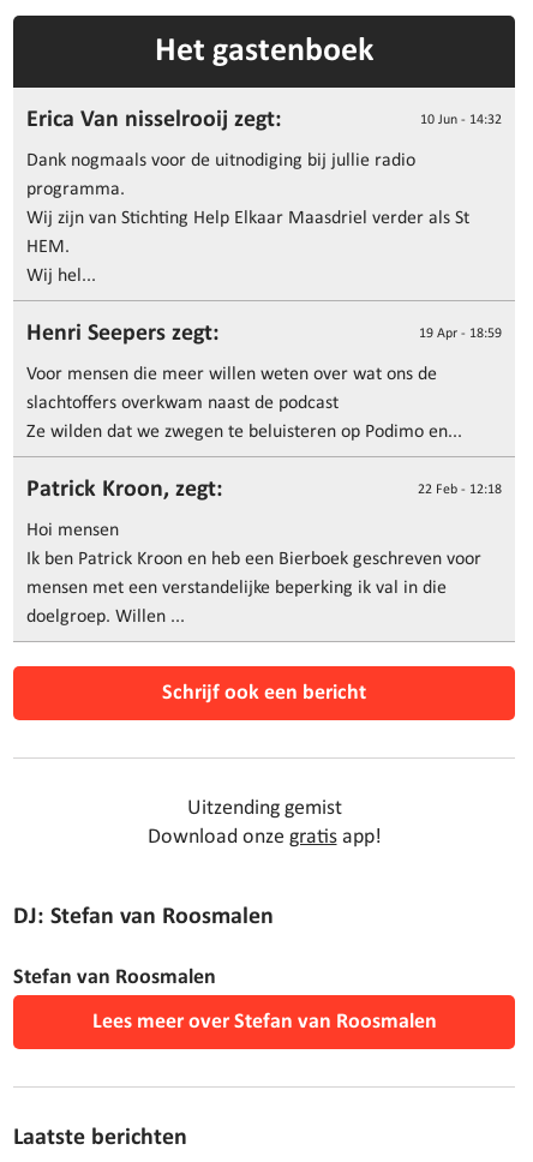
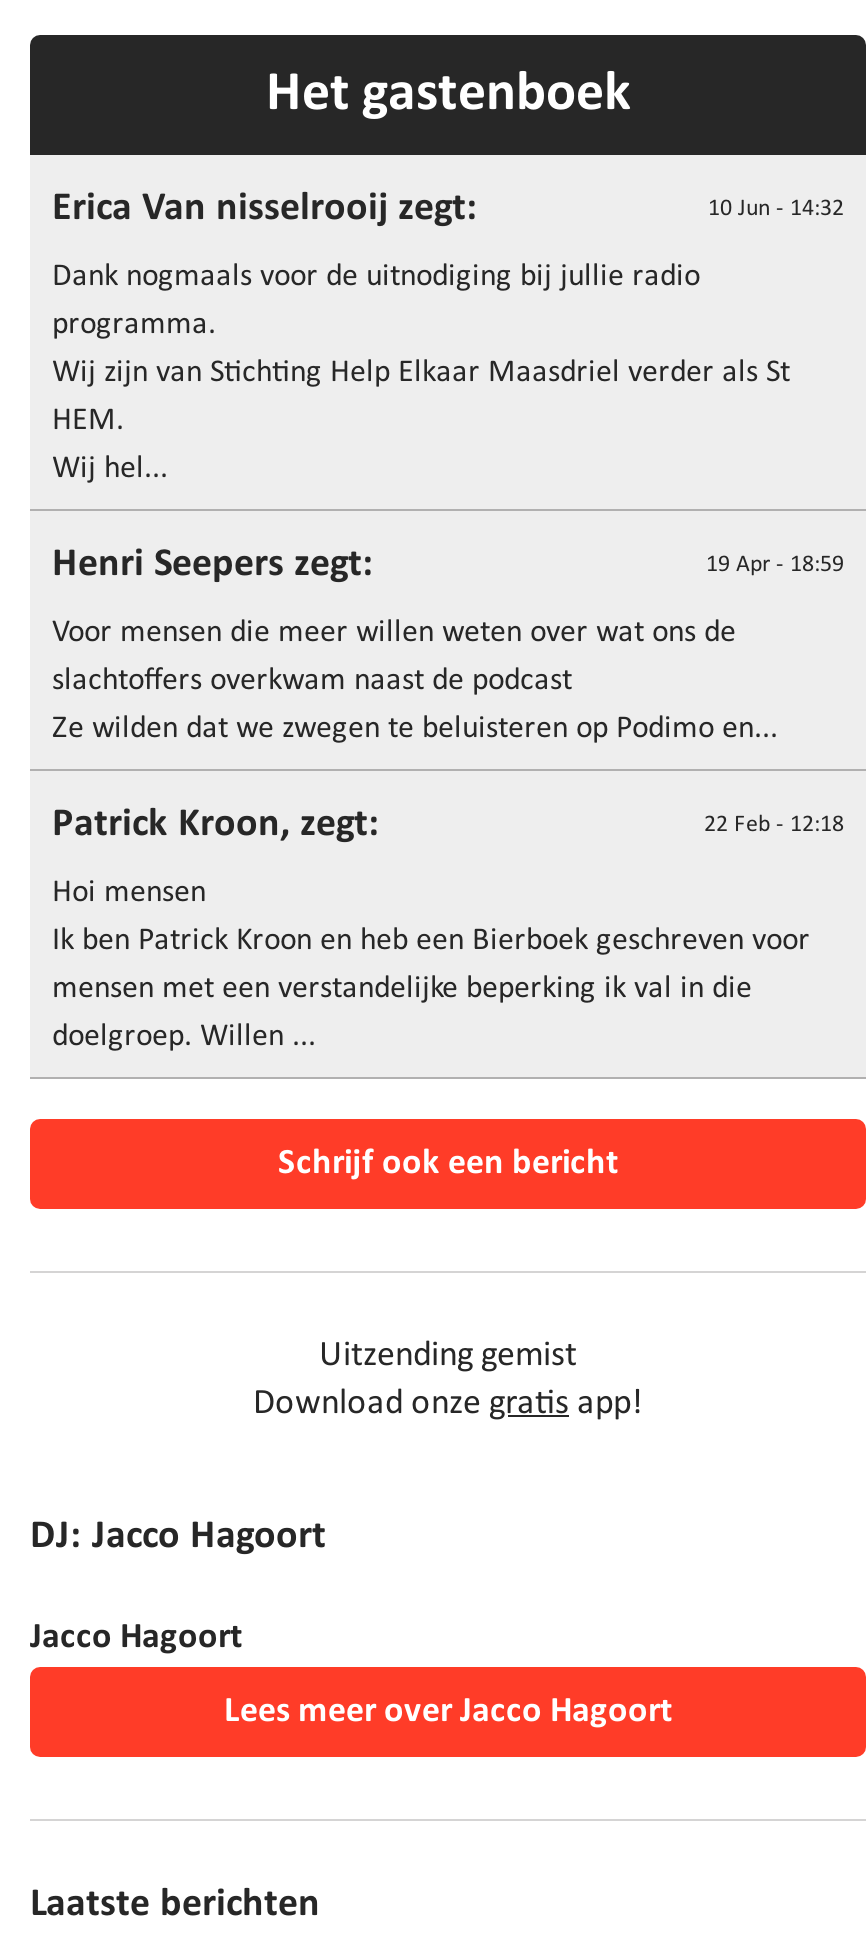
[13,905,274,929] DJ: Stefan van Roosmalen -> [30,1517,326,1557] DJ: Jacco Hagoort
[13,966,216,989] Stefan van Roosmalen -> [30,1619,242,1657] Jacco Hagoort
[92,1011,436,1033] Lees meer over Stefan van Roosmalen -> [224,1693,672,1731] Lees meer over Jacco Hagoort

